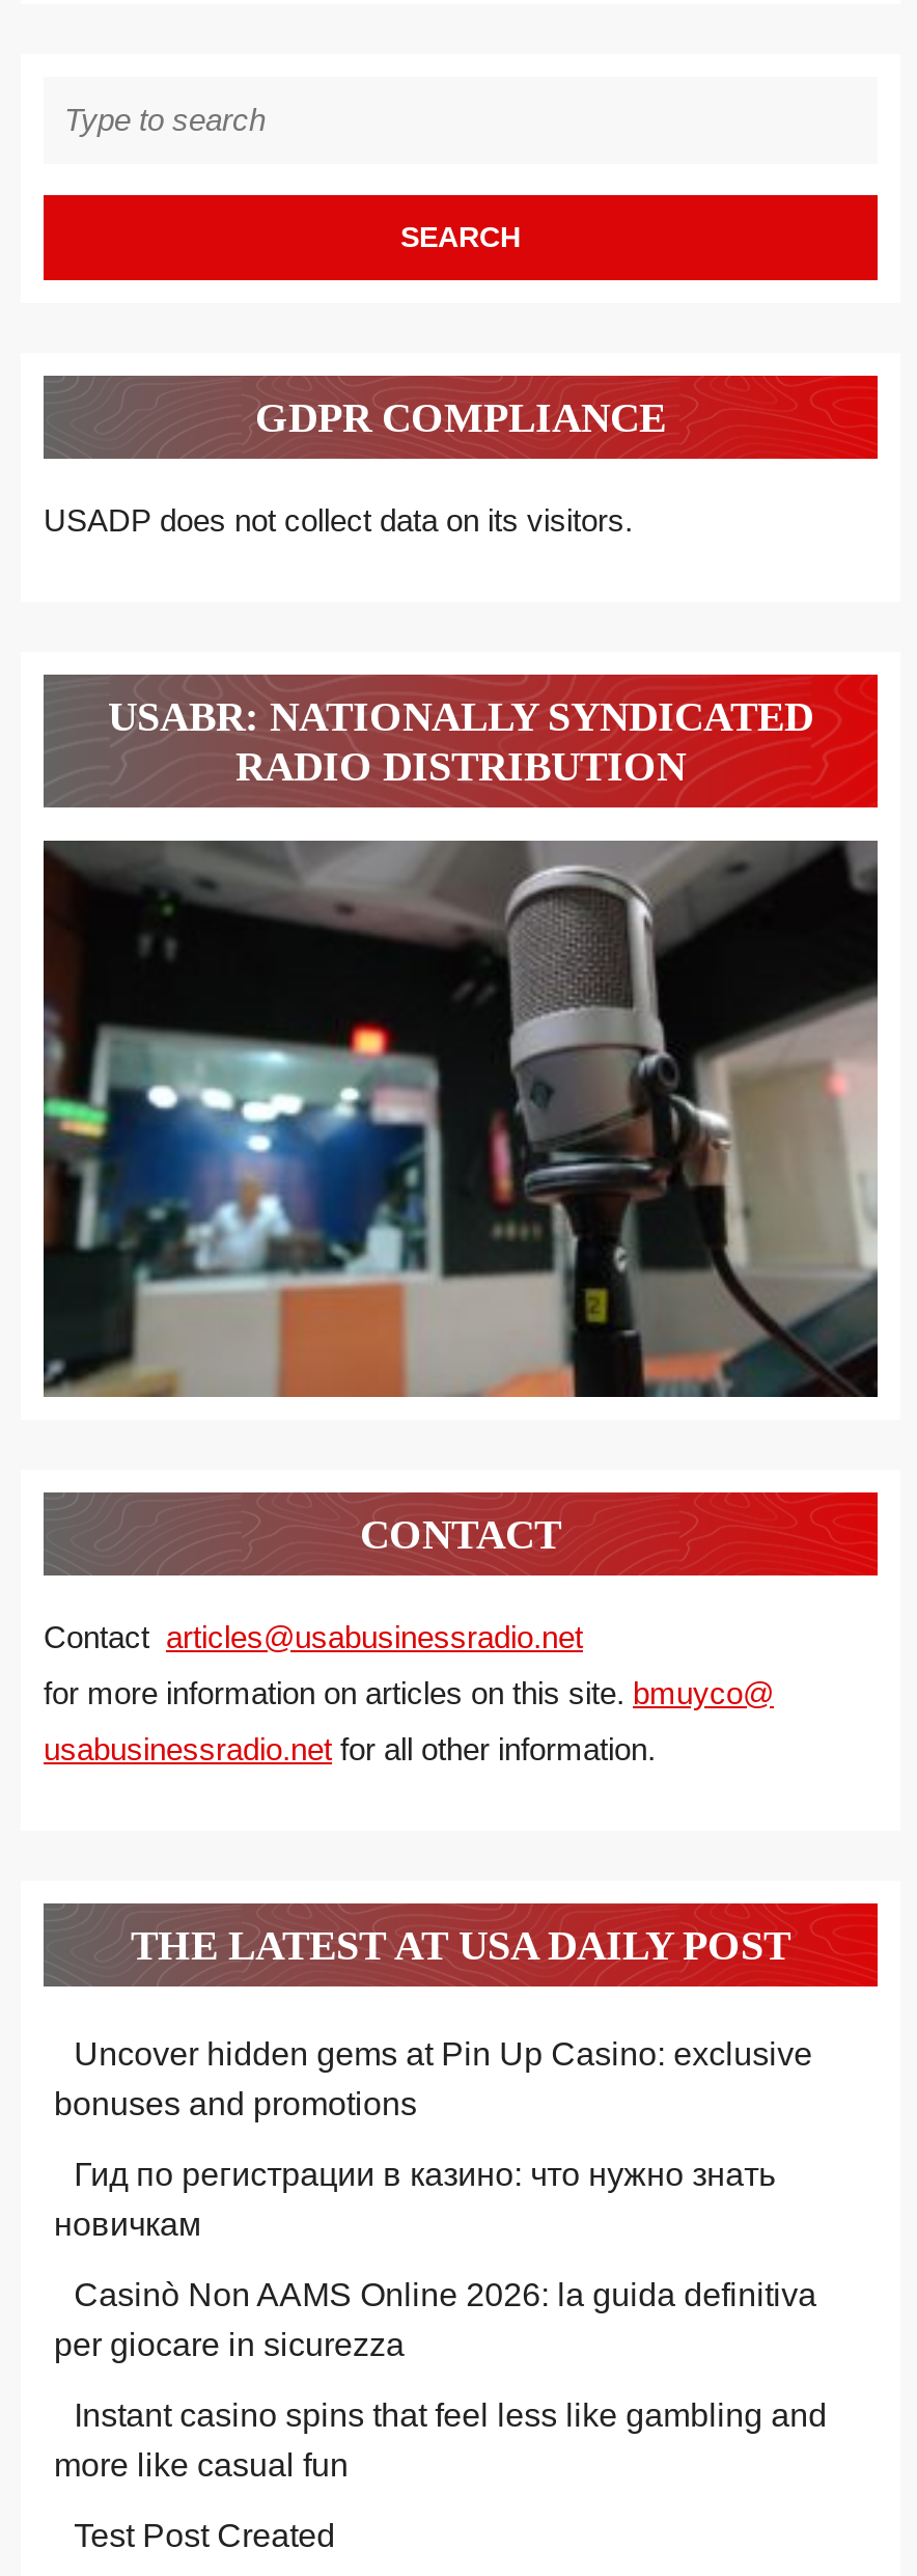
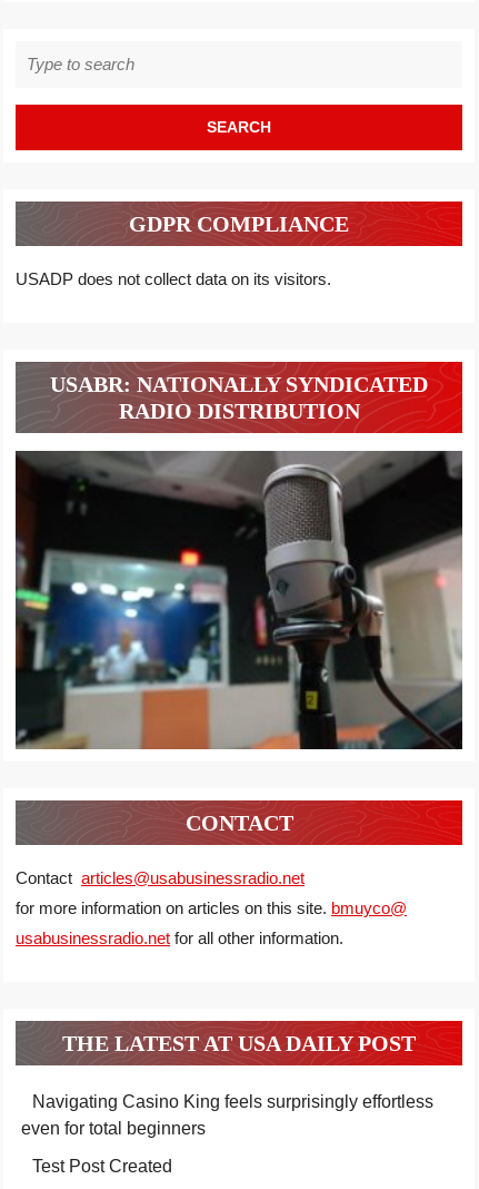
[54,2036,827,2483] Uncover hidden gems at Pin Up Casino: exclusive | bonuses and promotions | Гид по регистрации в казино: что нужно знать | новичкам | Casinò Non AAMS Online 2026: la guida definitiva | per giocare in sicurezza | Instant casino spins that feel less like gambling and | more like casual fun -> [21,1092,433,1138] Navigating Casino King feels surprisingly effortless | even for total beginners

